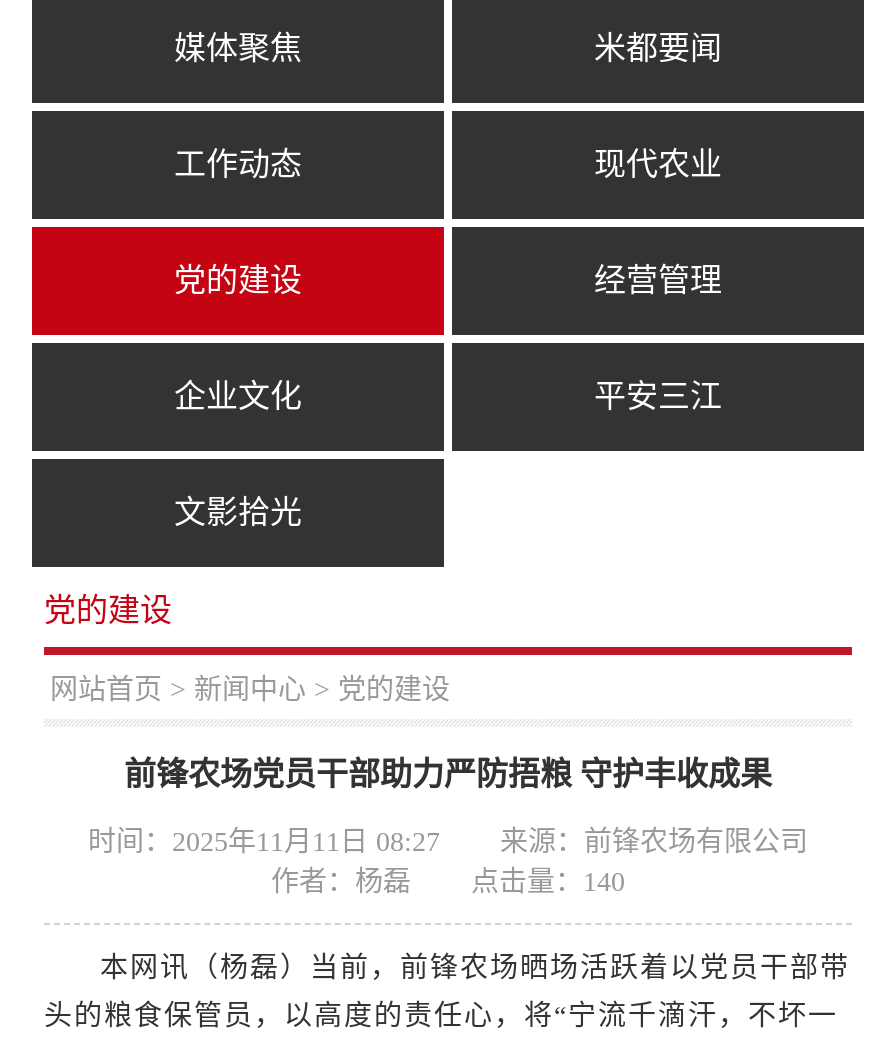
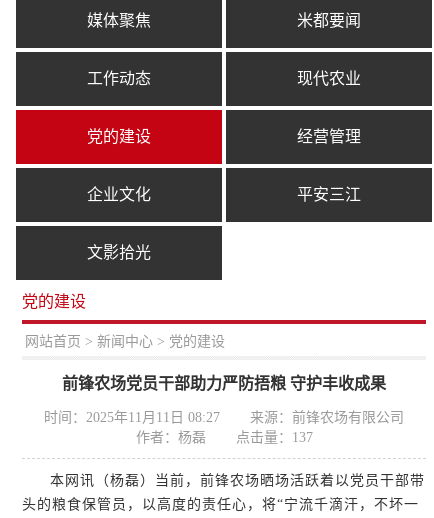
[271,866,625,896] 作者：杨磊 点击量：140 -> [135,430,312,445] 作者：杨磊 点击量：137

